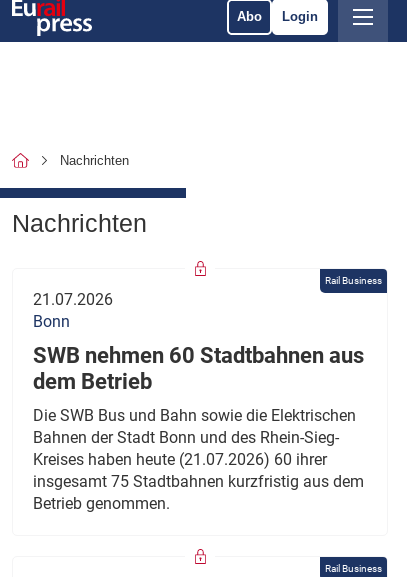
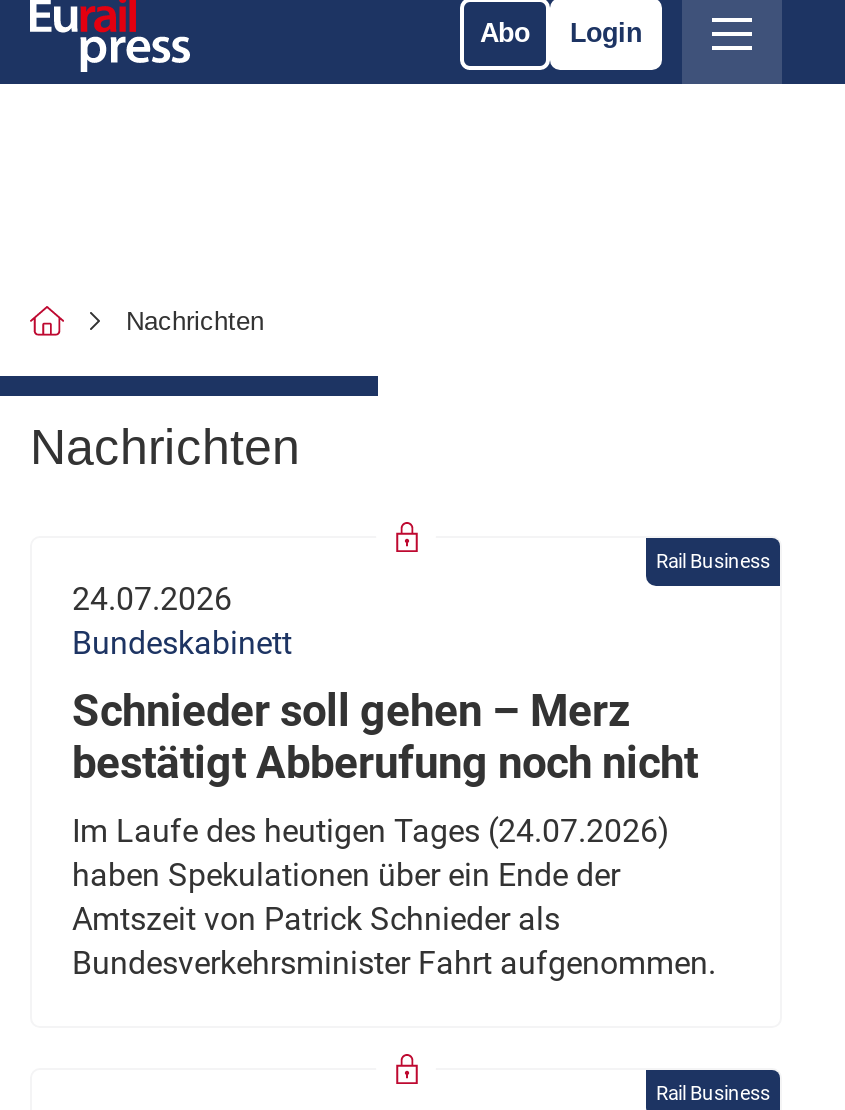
[33,290,113,331] 21.07.2026 | Bonn -> [72,580,292,662] 24.07.2026 | Bundeskabinett
[33,343,364,394] SWB nehmen 60 Stadtbahnen aus | dem Betrieb -> [72,686,698,788] Schnieder soll gehen – Merz | bestätigt Abberufung noch nicht
[33,406,364,513] Die SWB Bus und Bahn sowie die Elektrischen | Bahnen der Stadt Bonn und des Rhein-Sieg- | Kreises haben heute (21.07.2026) 60 ihrer | insgesamt 75 Stadtbahnen kurzfristig aus dem | Betrieb genommen. -> [72,812,716,982] Im Laufe des heutigen Tages (24.07.2026) | haben Spekulationen über ein Ende der | Amtszeit von Patrick Schnieder als | Bundesverkehrsminister Fahrt aufgenommen.

